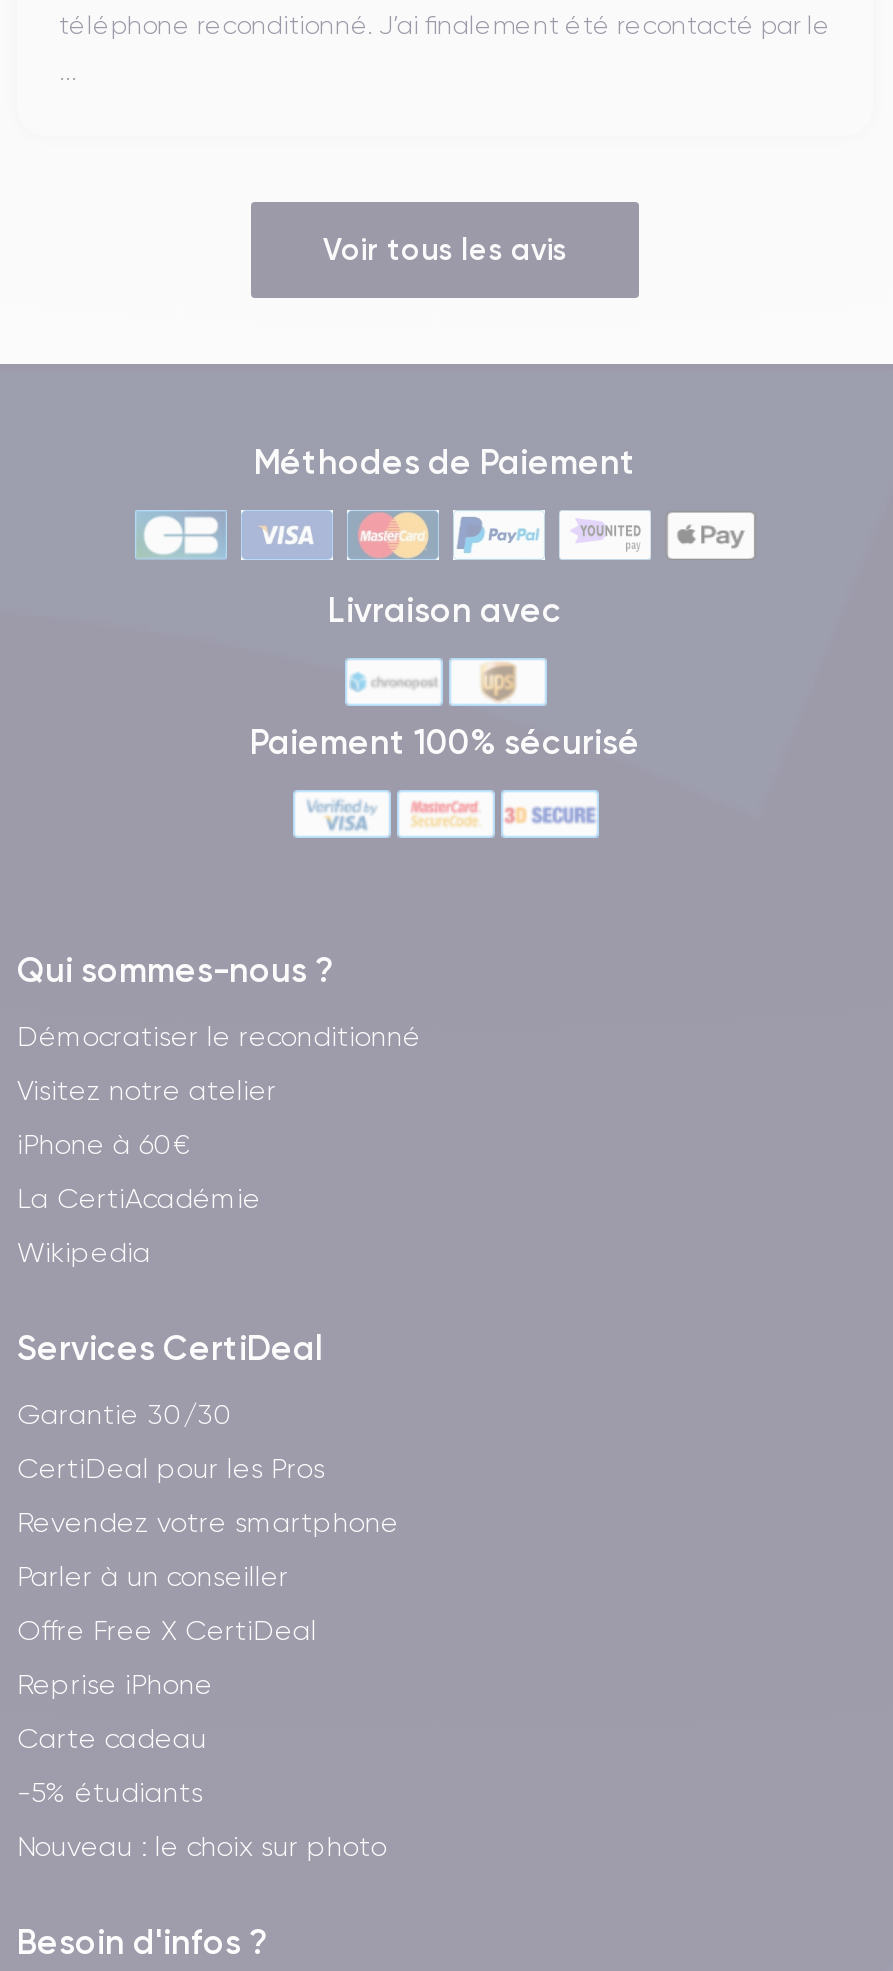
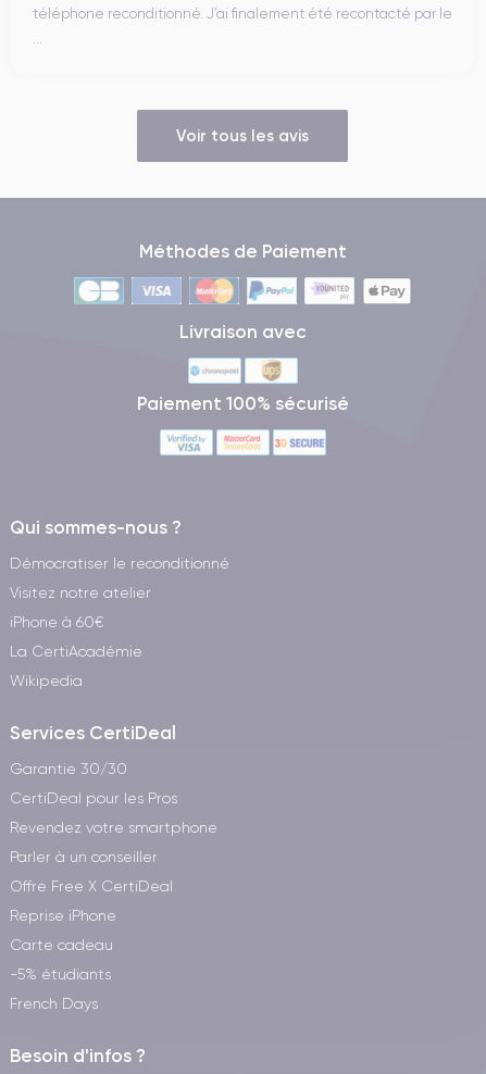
[17,1829,387,1861] Nouveau : le choix sur photo -> [10,994,98,1011] French Days

